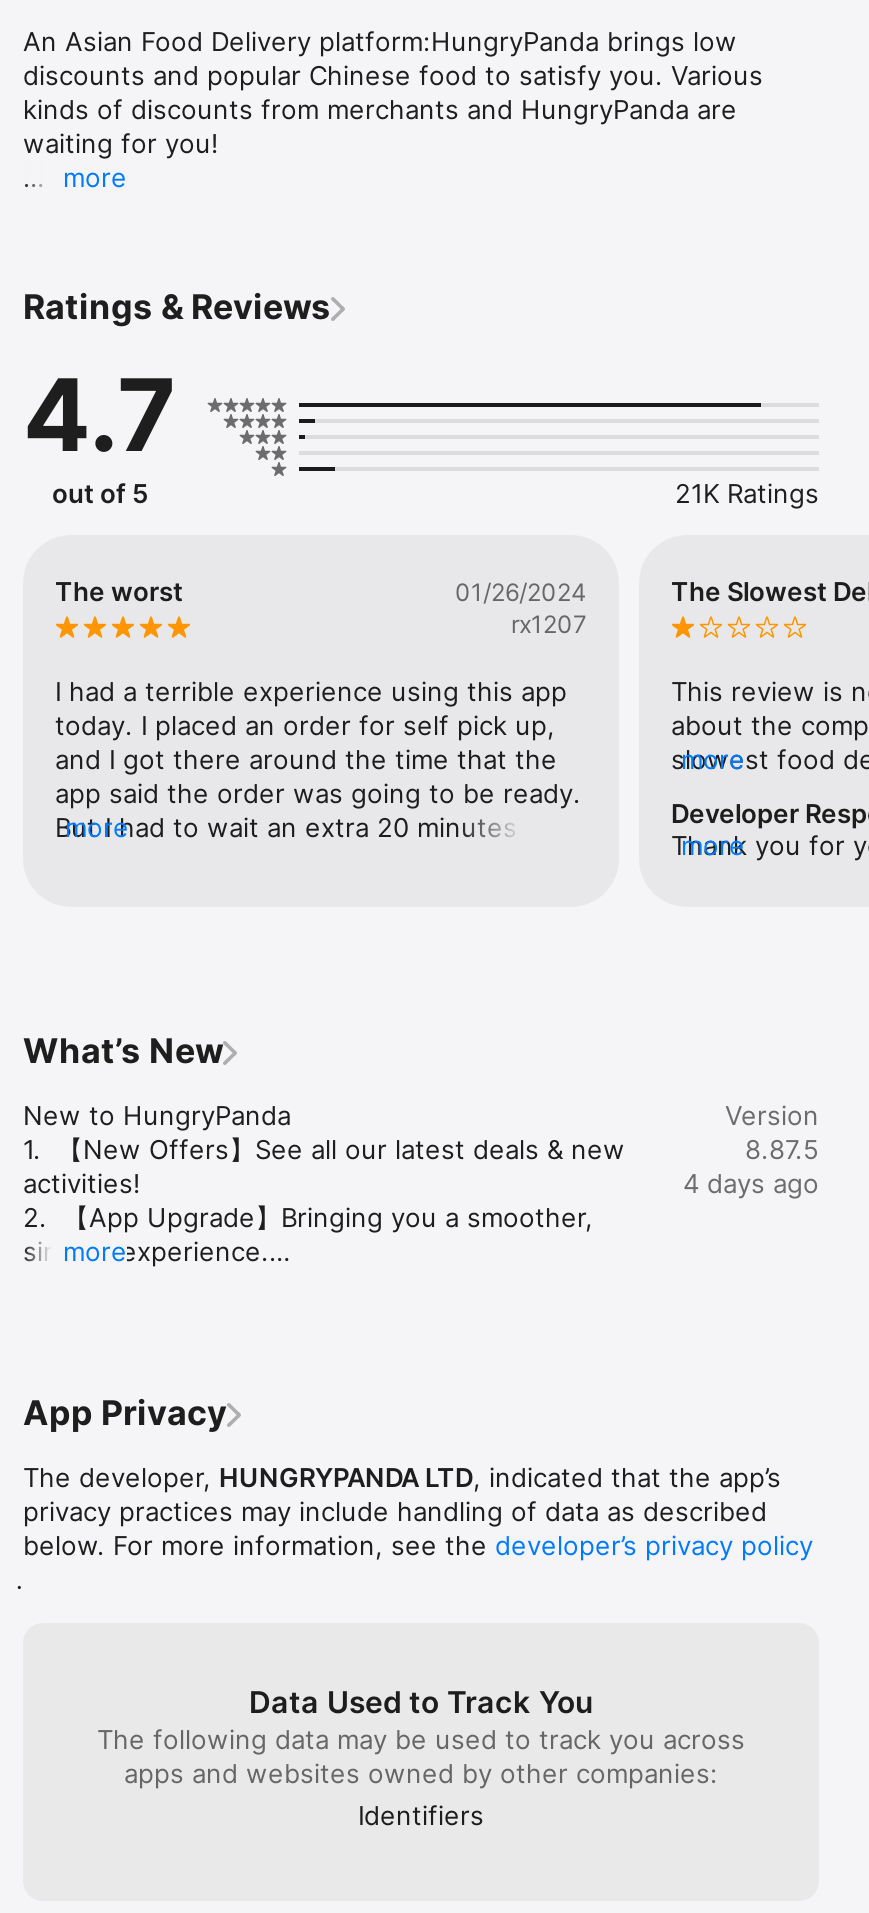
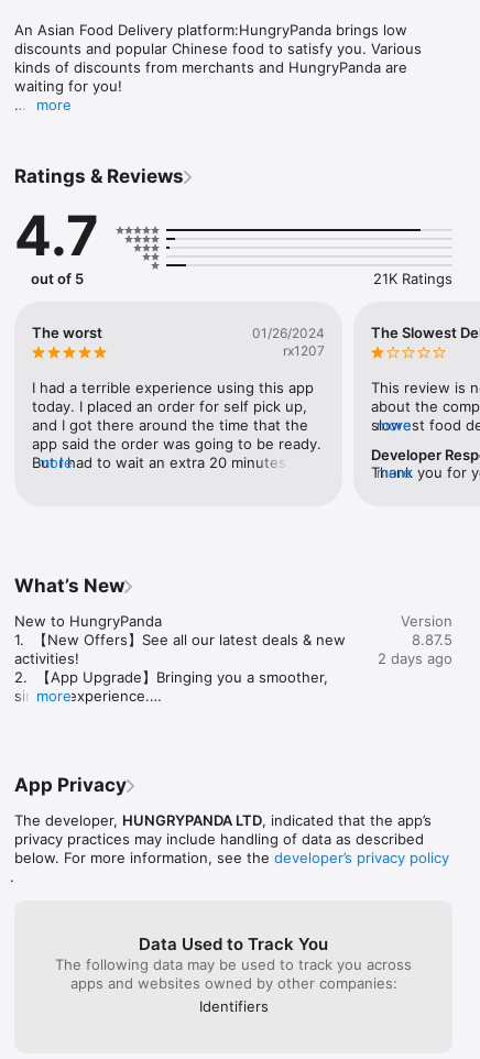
[683,1167,819,1199] 4 days ago -> [378,649,452,667] 2 days ago

